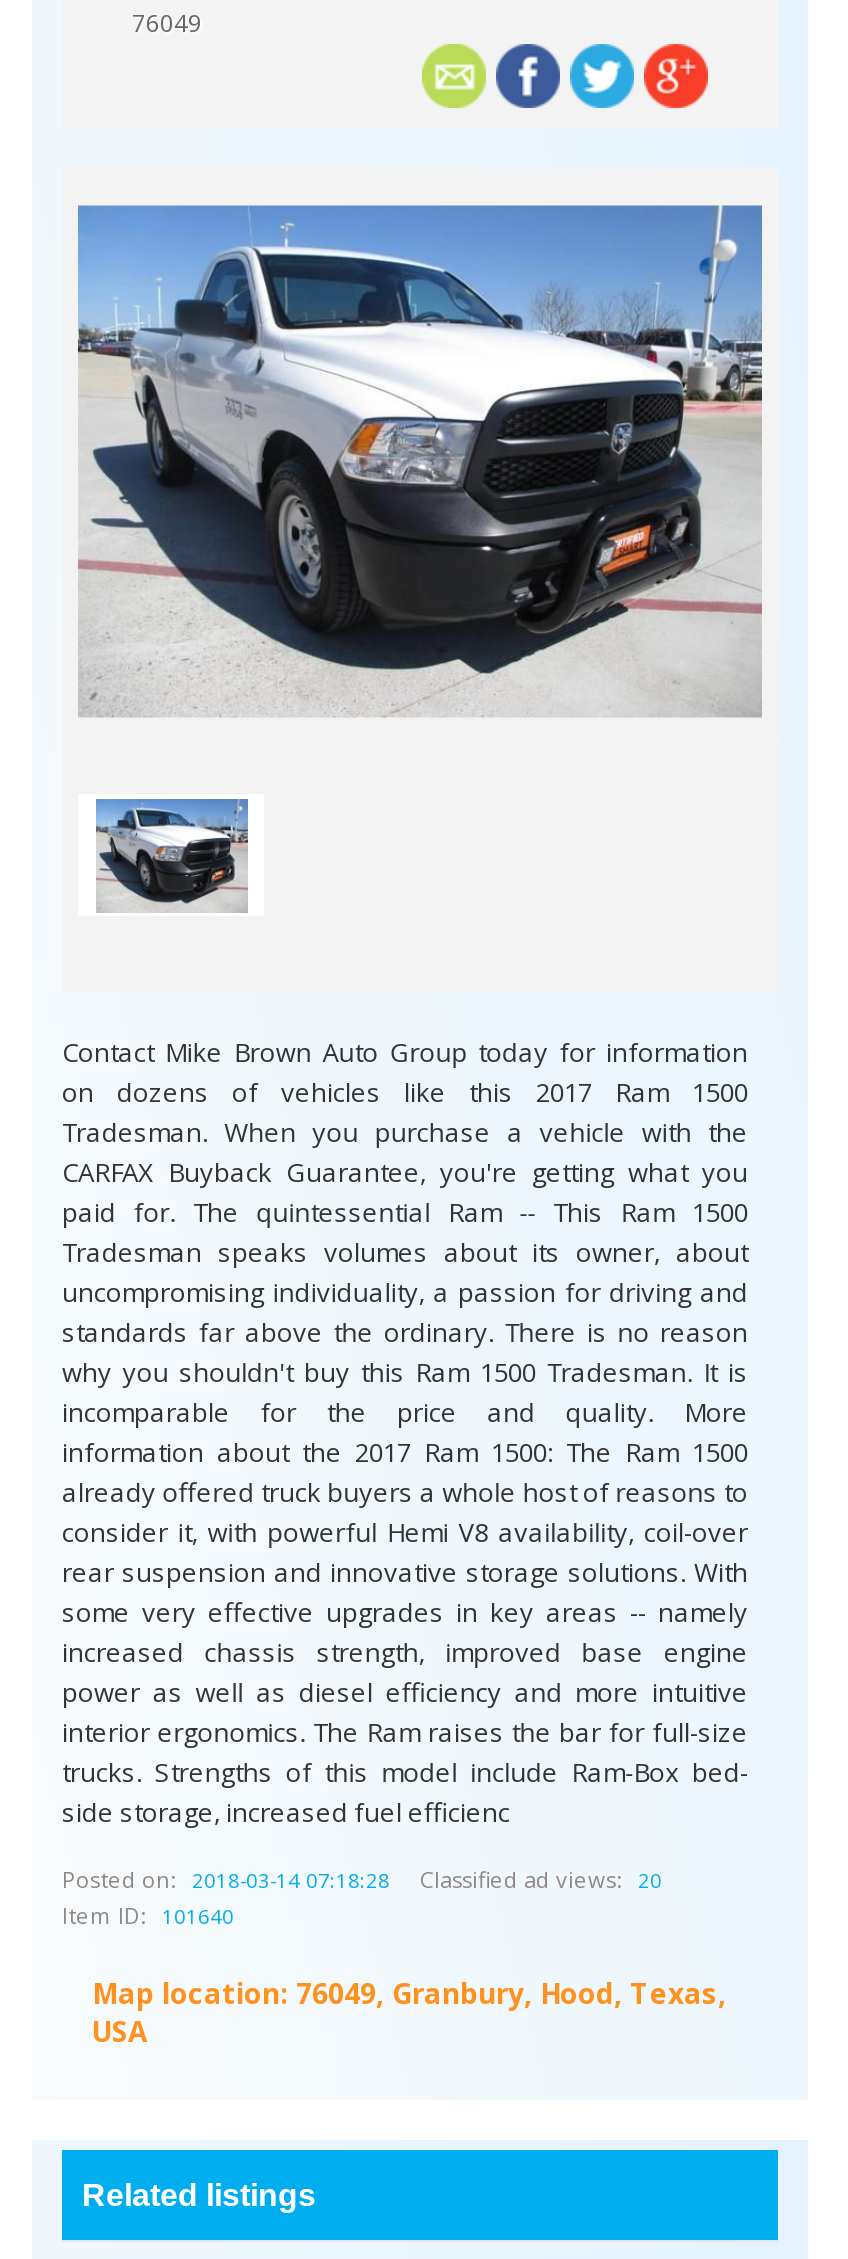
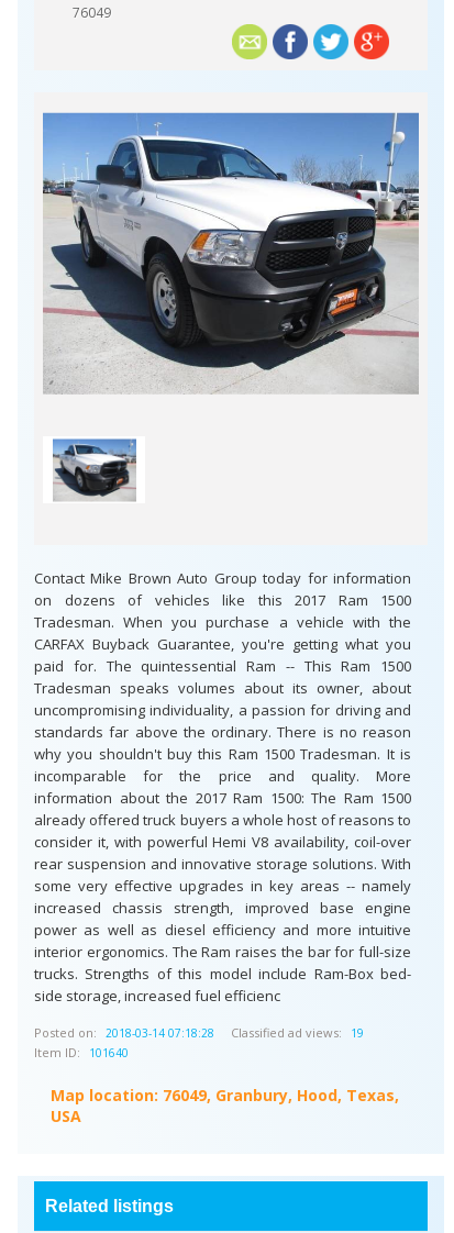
[420,1864,662,1894] Classified ad views: 20 -> [231,1024,364,1041] Classified ad views: 19

